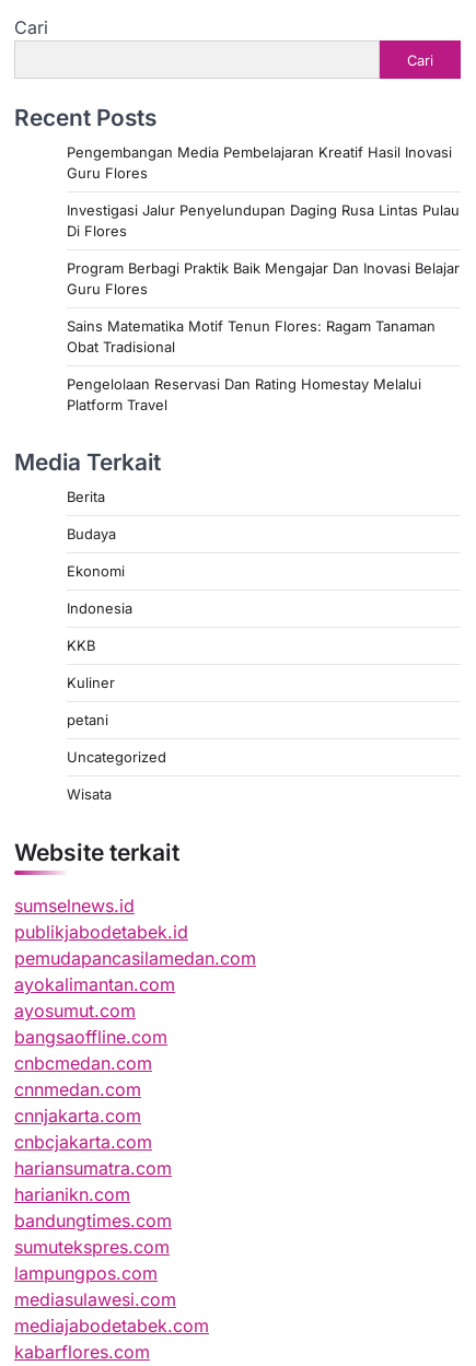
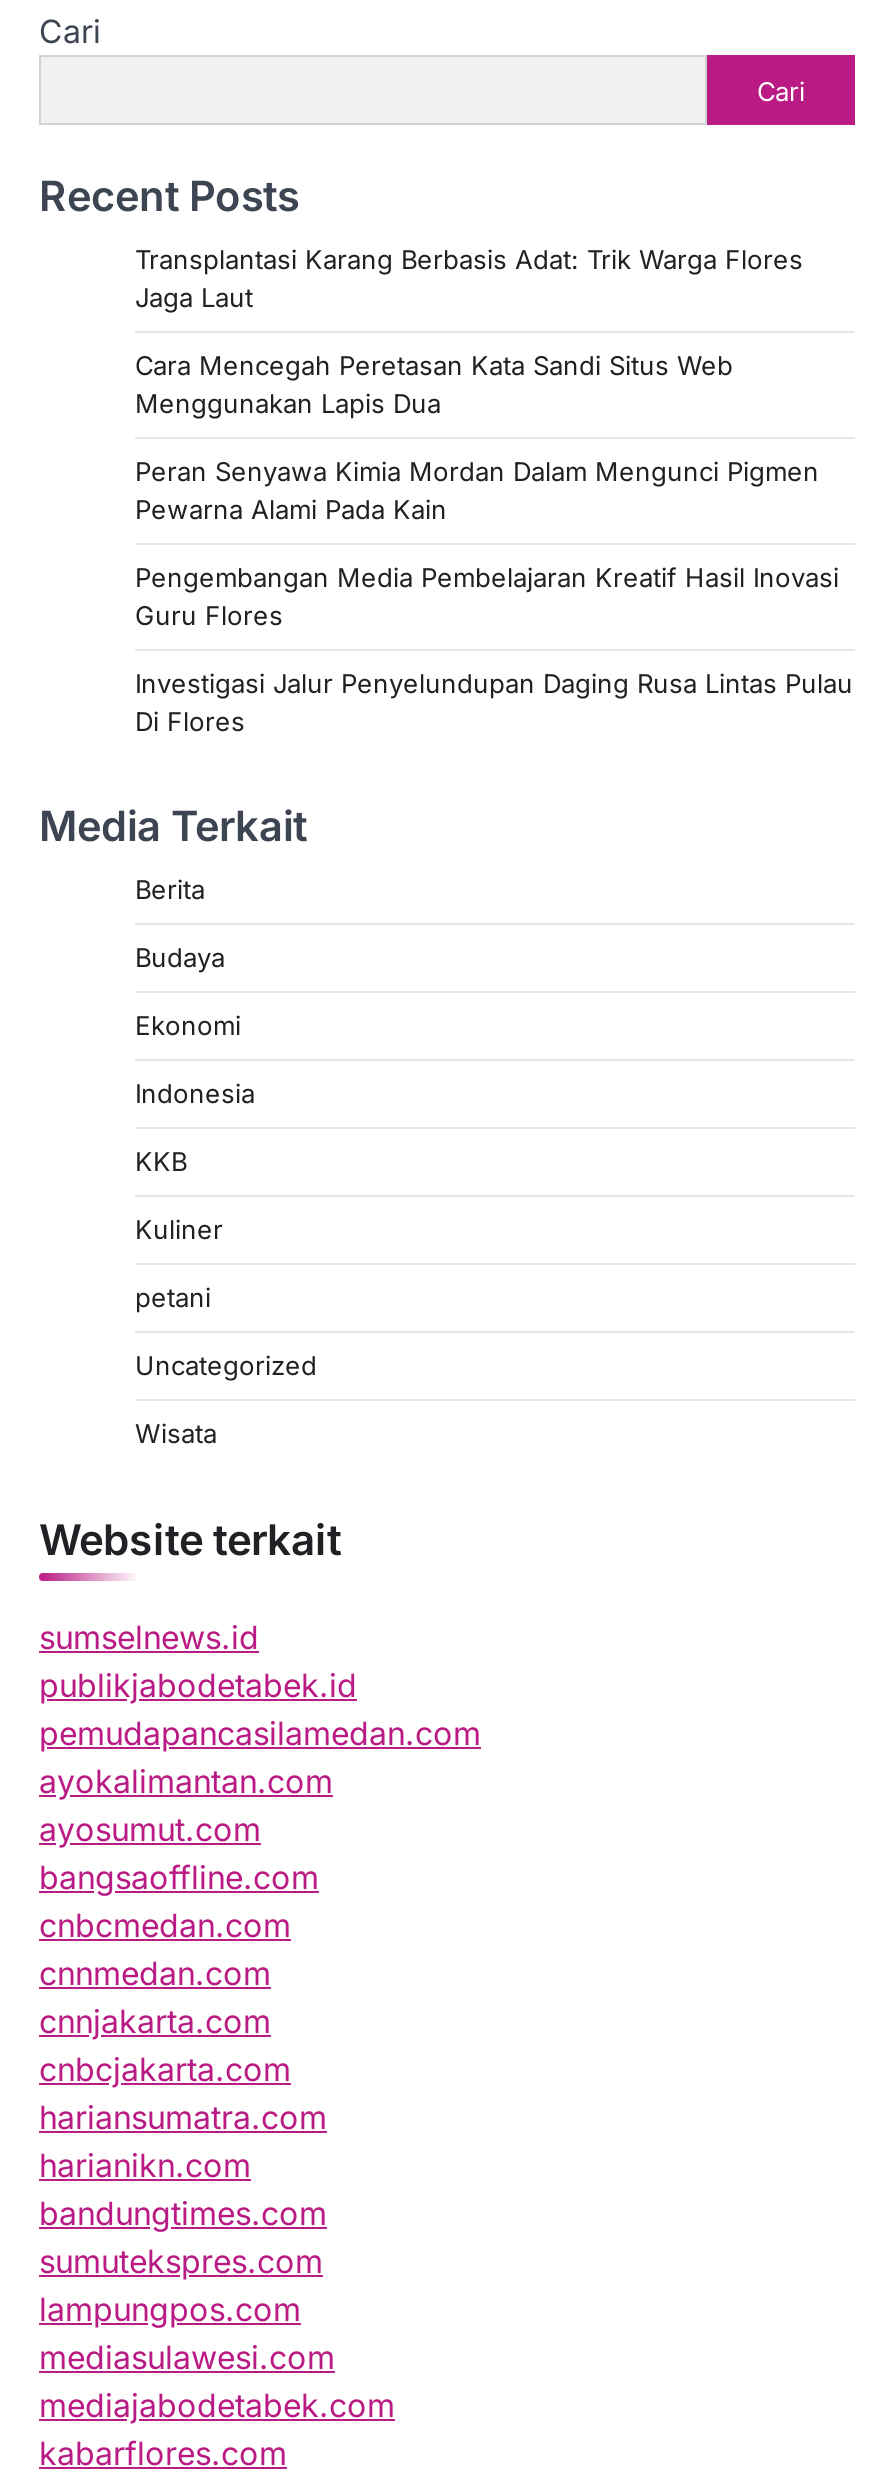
none -> [135,243,819,525] Transplantasi Karang Berbasis Adat: Trik Warga Flores | Jaga Laut | Cara Mencegah Peretasan Kata Sandi Situs Web | Menggunakan Lapis Dua | Peran Senyawa Kimia Mordan Dalam Mengunci Pigmen | Pewarna Alami Pada Kain
moved [67,143,460,240] -> [135,561,853,737]: Pengembangan Media Pembelajaran Kreatif Hasil Inovasi | Guru Flores | Investigasi Jalur Penyelundupan Daging Rusa Lintas Pulau | Di Flores
[67,259,460,414] Program Berbagi Praktik Baik Mengajar Dan Inovasi Belajar | Guru Flores | Sains Matematika Motif Tenun Flores: Ragam Tanaman | Obat Tradisional | Pengelolaan Reservasi Dan Rating Homestay Melalui | Platform Travel -> none

